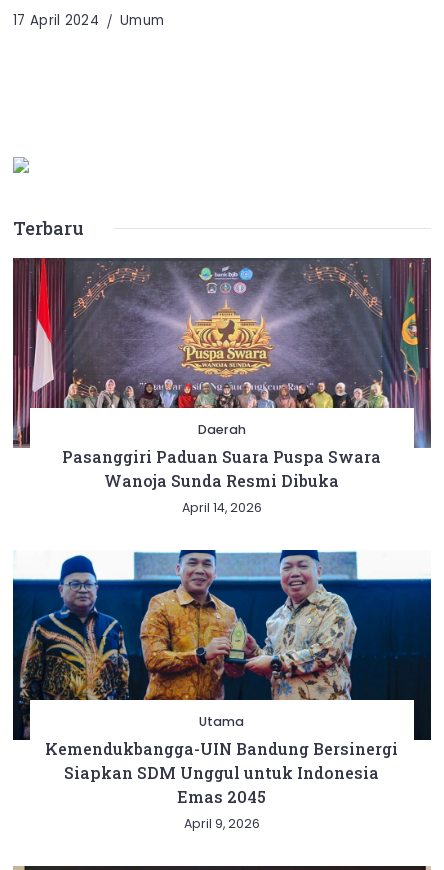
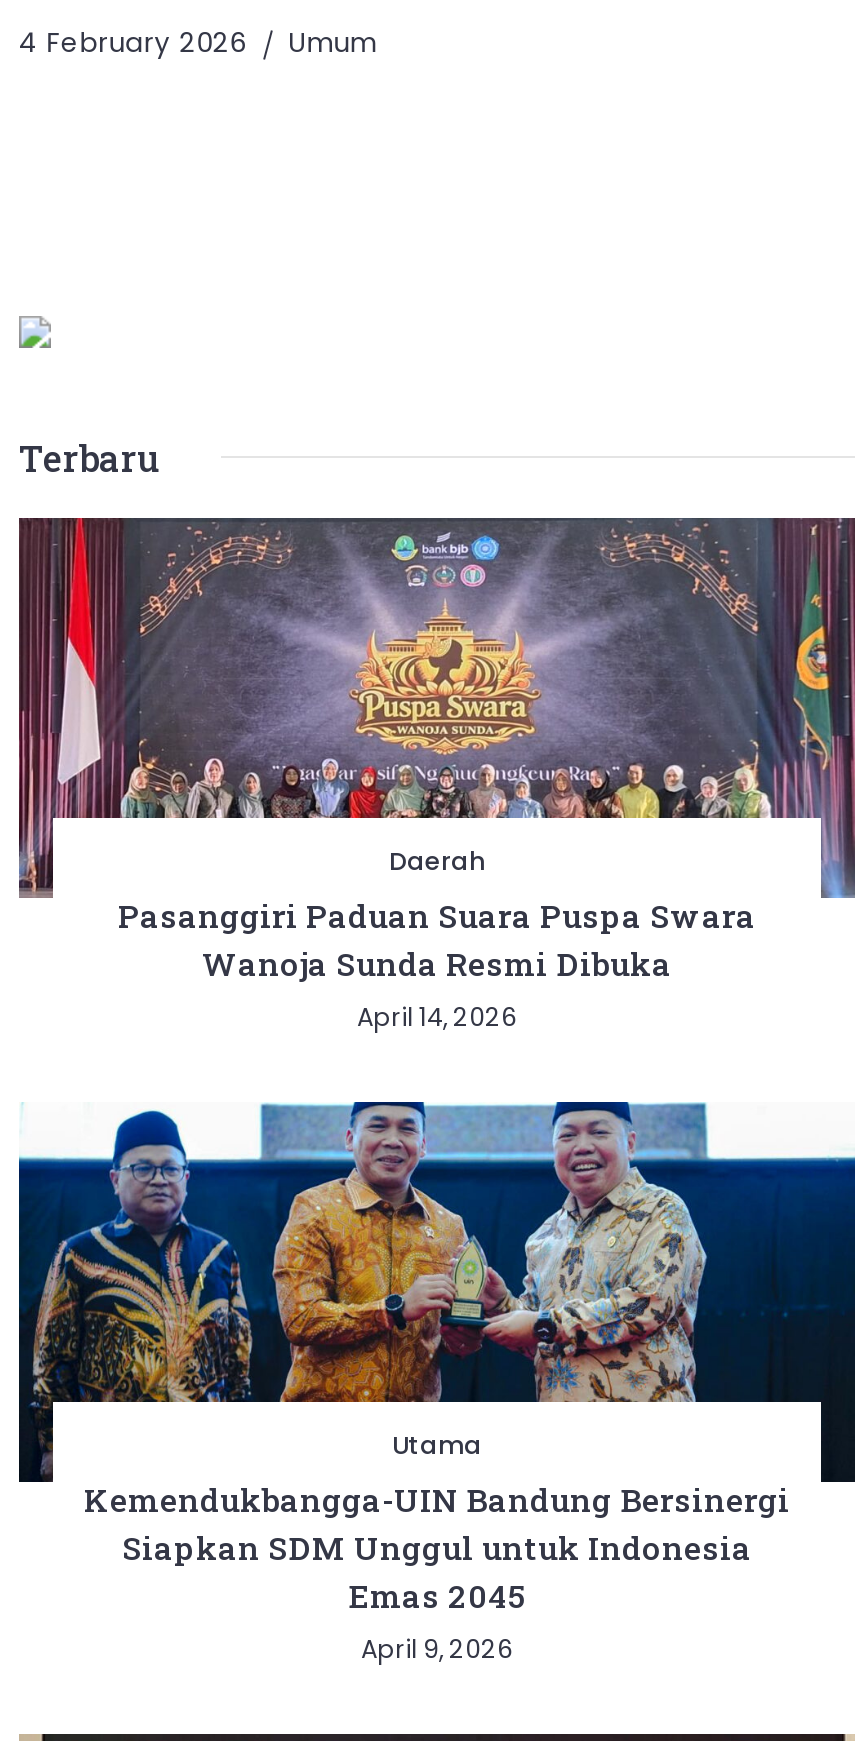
[13,11,164,30] 17 April 2024 Umum -> [19,24,376,62] 4 February 2026 Umum

